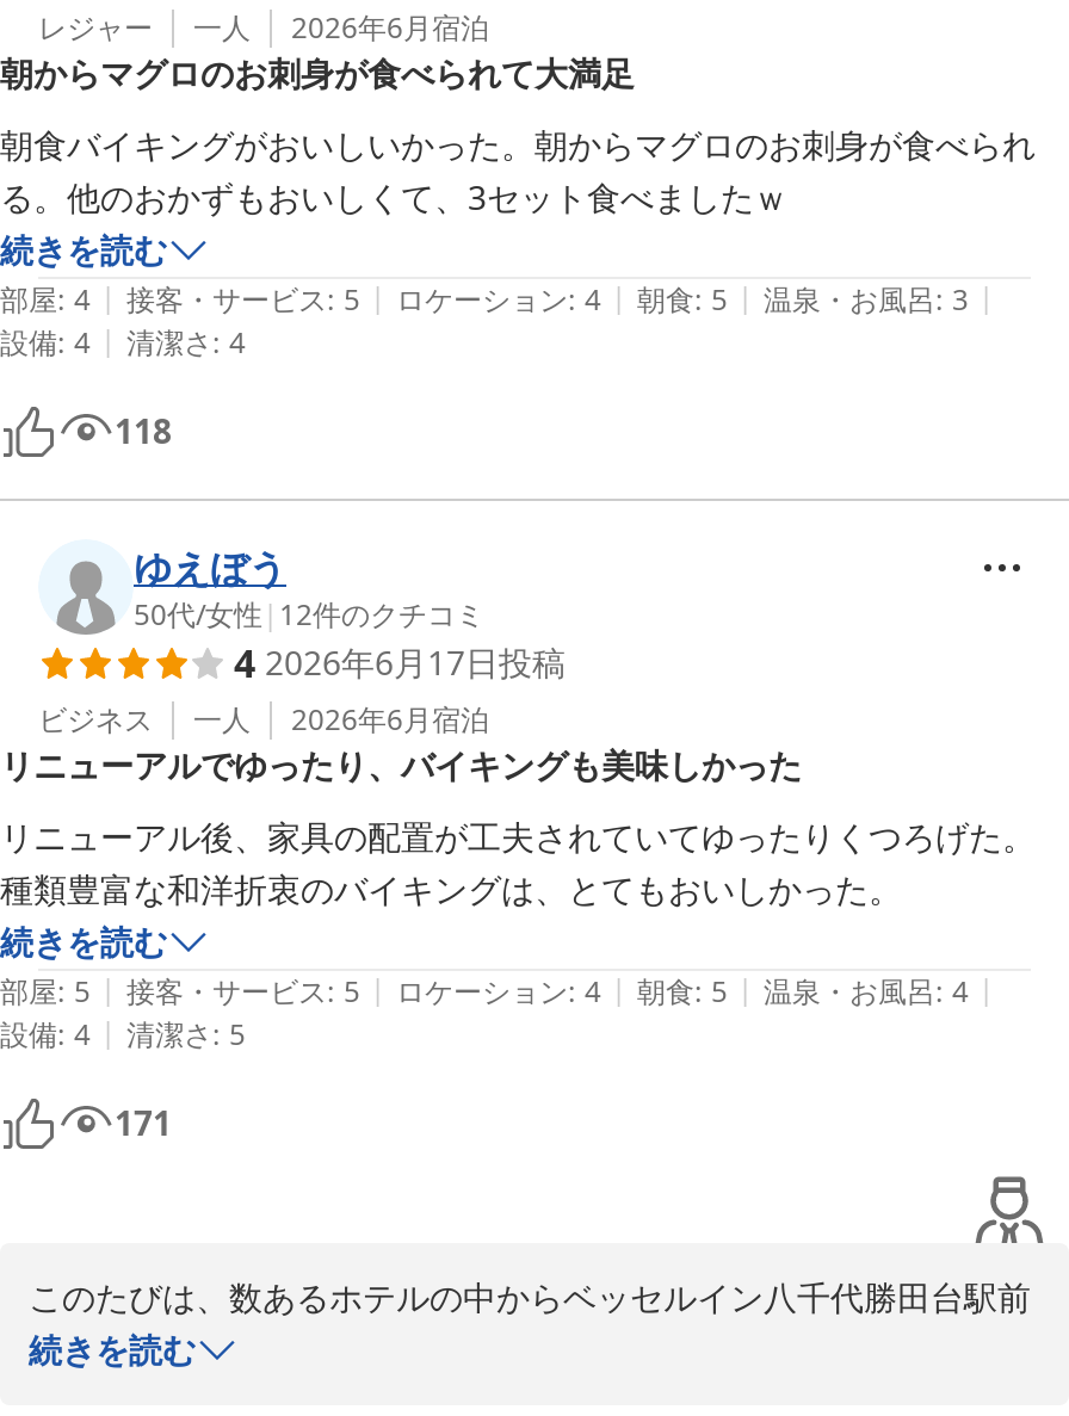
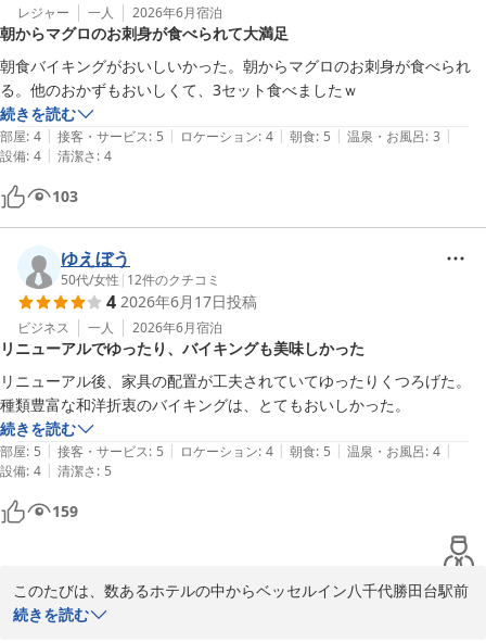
[115,408,172,453] 118 -> [52,186,78,206] 103
[115,1100,172,1145] 171 -> [52,501,78,521] 159

